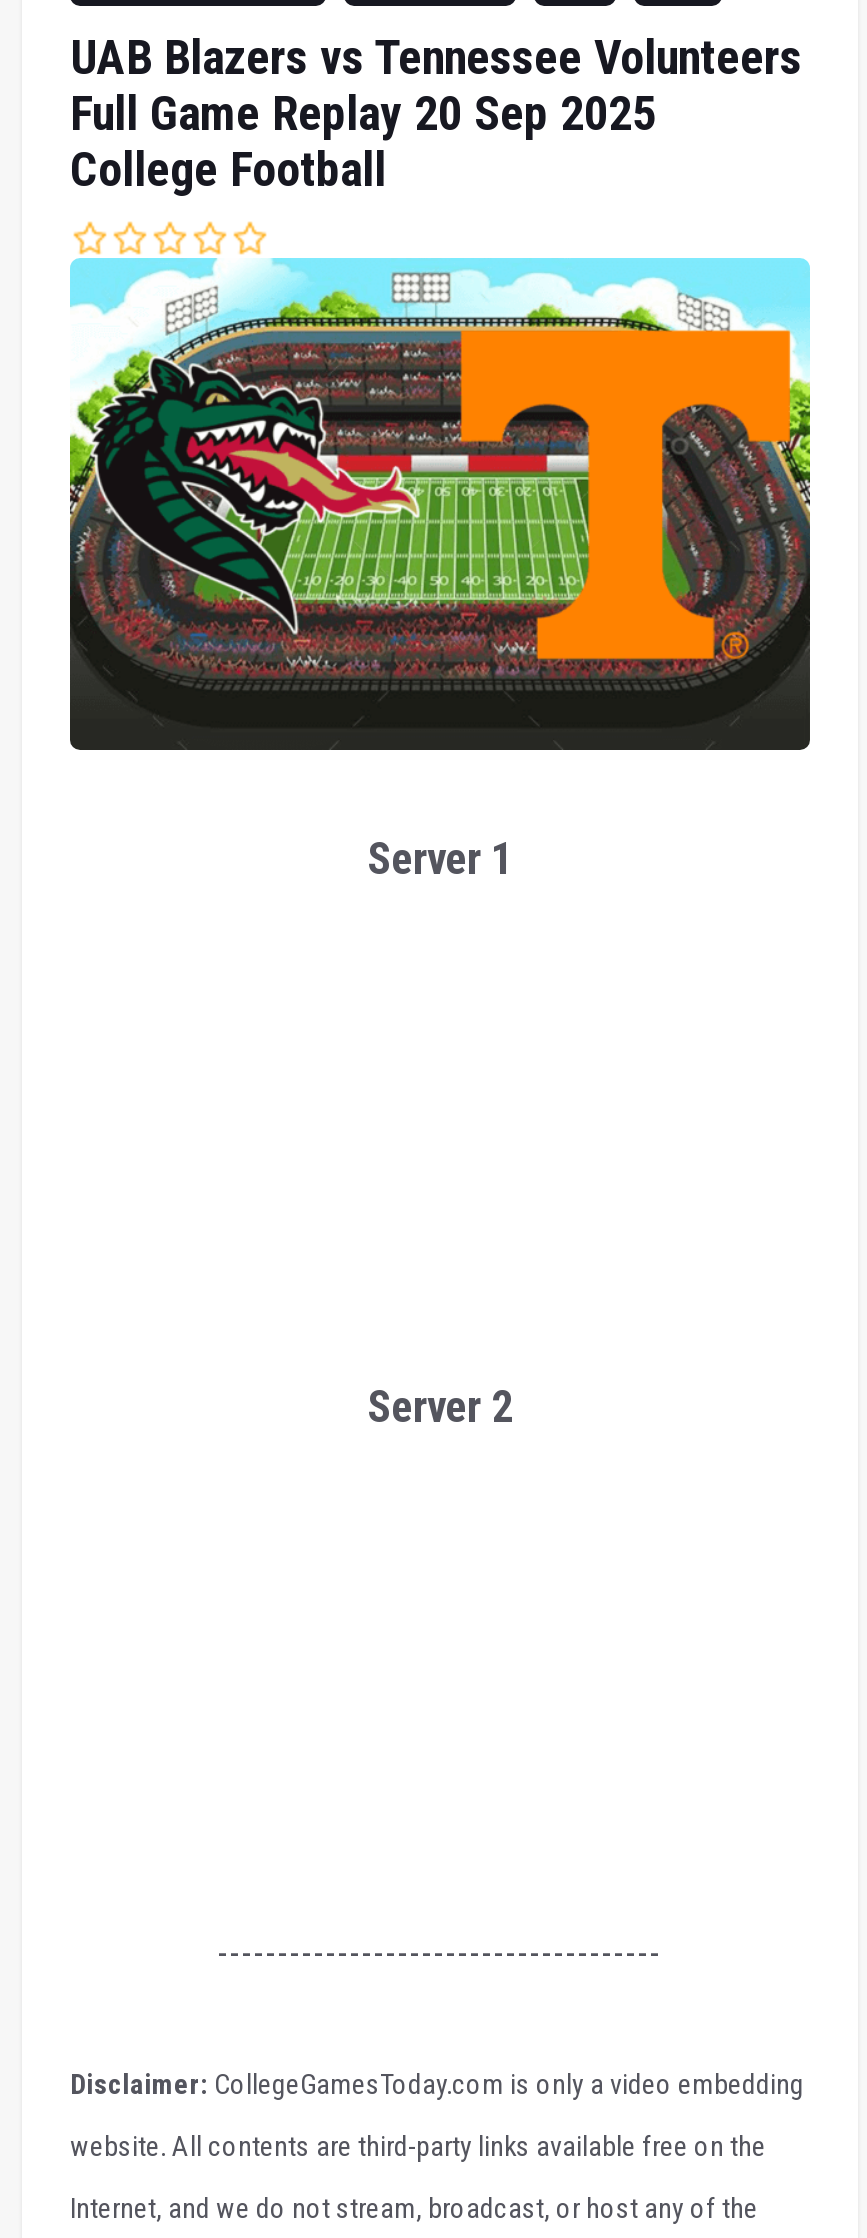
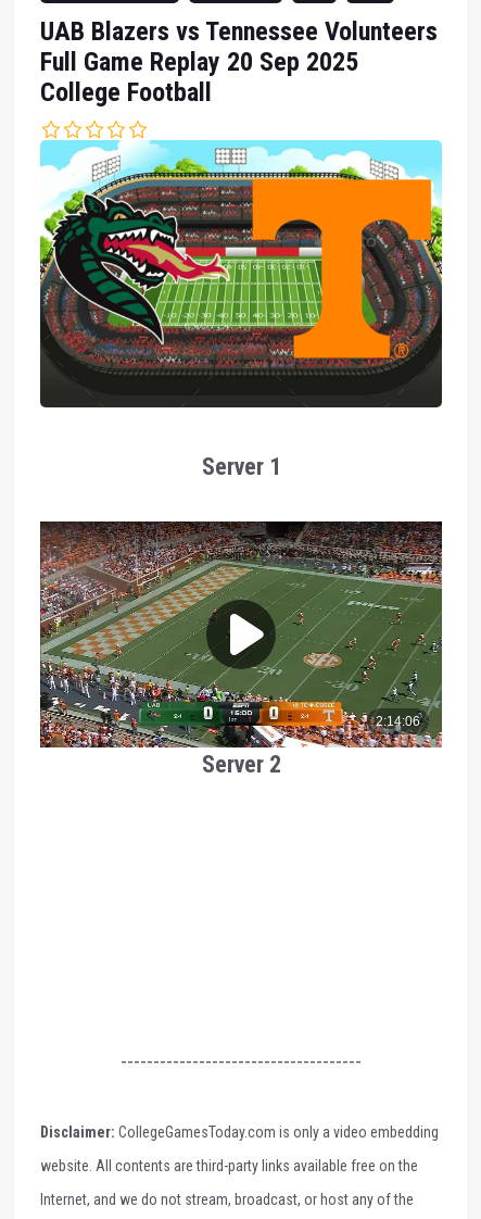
none -> [39,520,443,749] [image]

